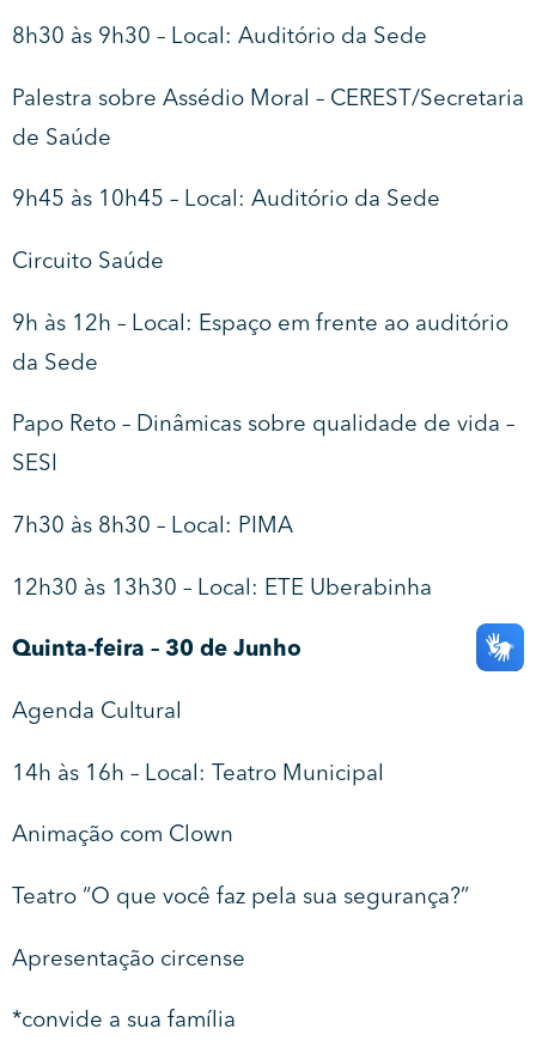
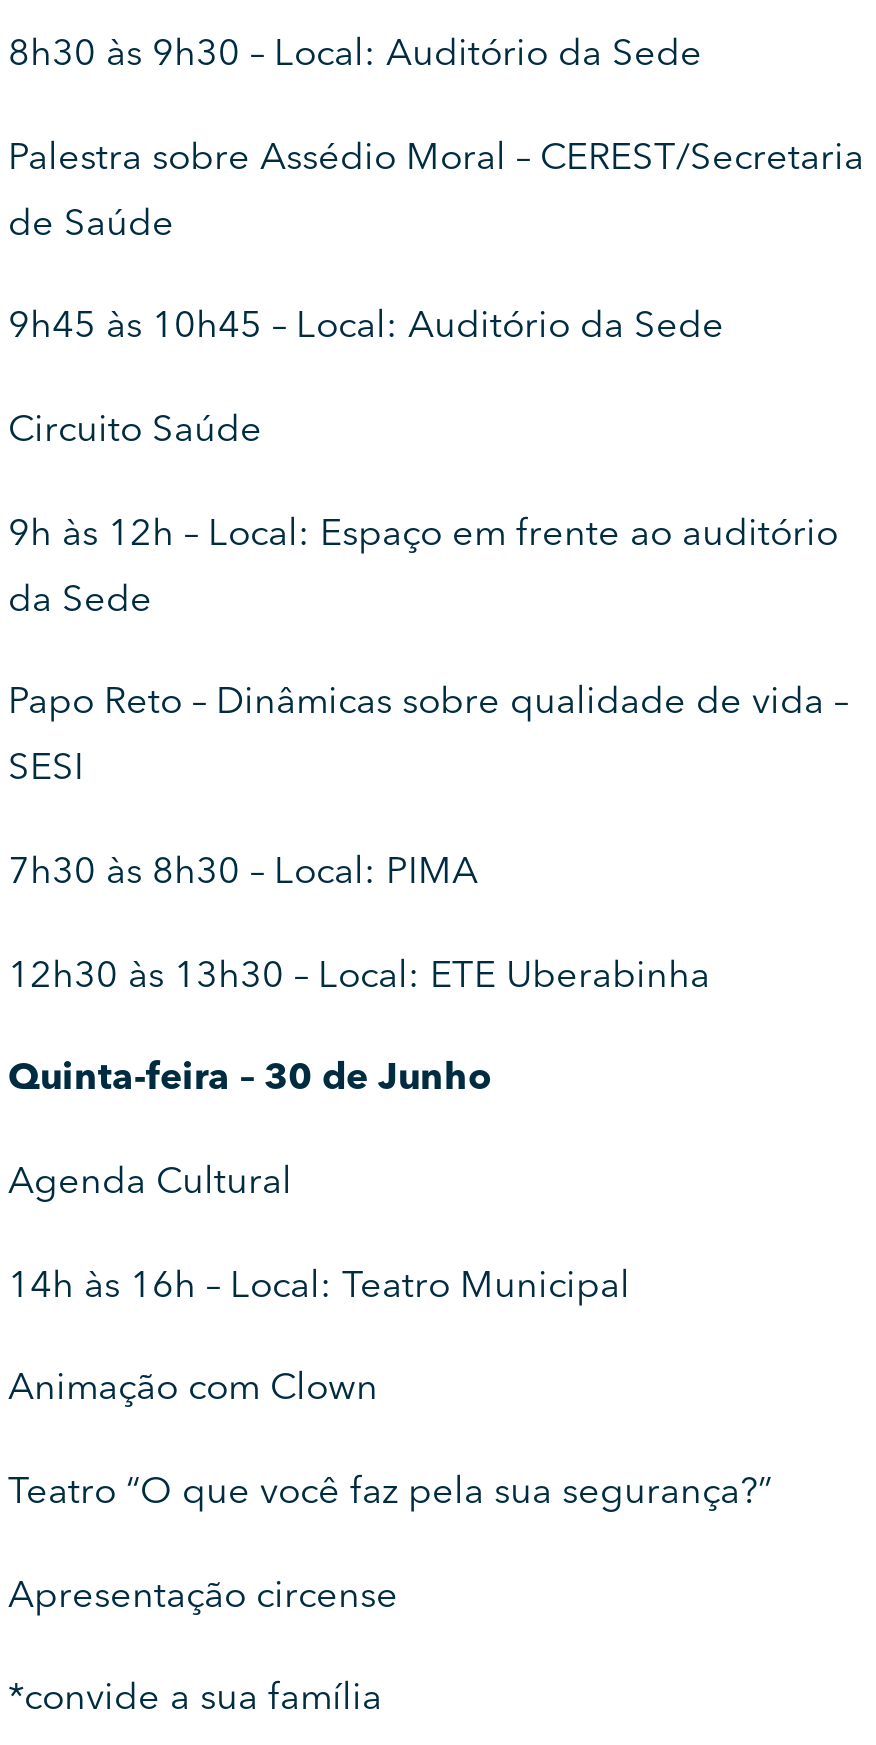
[475,622,525,672] [image] -> none

